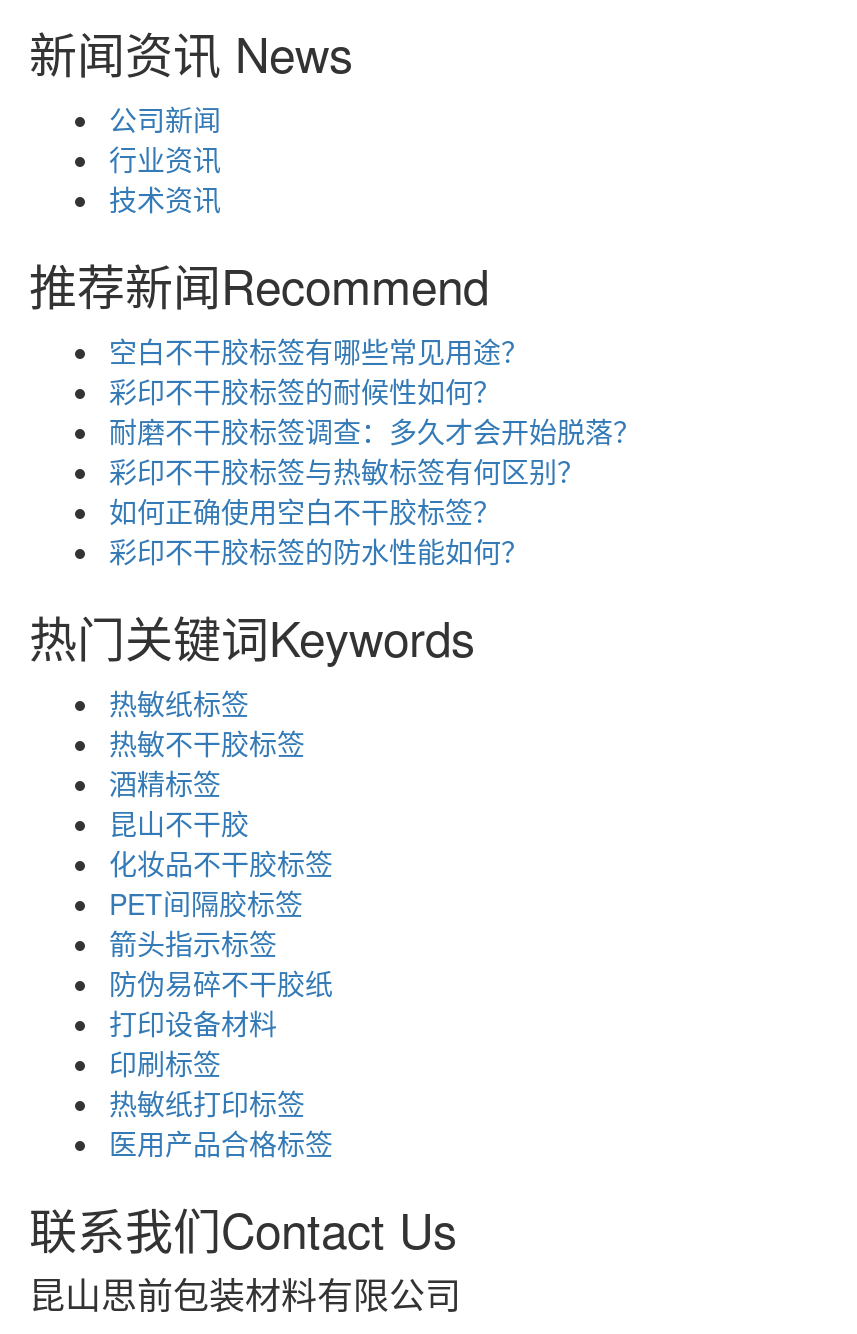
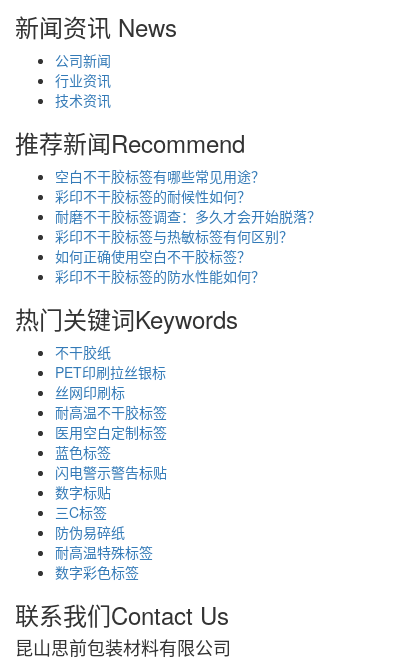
[109,682,333,1162] 热敏纸标签 | 热敏不干胶标签 | 酒精标签 | 昆山不干胶 | 化妆品不干胶标签 | PET间隔胶标签 | 箭头指示标签 | 防伪易碎不干胶纸 | 打印设备材料 | 印刷标签 | 热敏纸打印标签 | 医用产品合格标签 -> [55,342,167,582] 不干胶纸 | PET印刷拉丝银标 | 丝网印刷标 | 耐高温不干胶标签 | 医用空白定制标签 | 蓝色标签 | 闪电警示警告标贴 | 数字标贴 | 三C标签 | 防伪易碎纸 | 耐高温特殊标签 | 数字彩色标签

